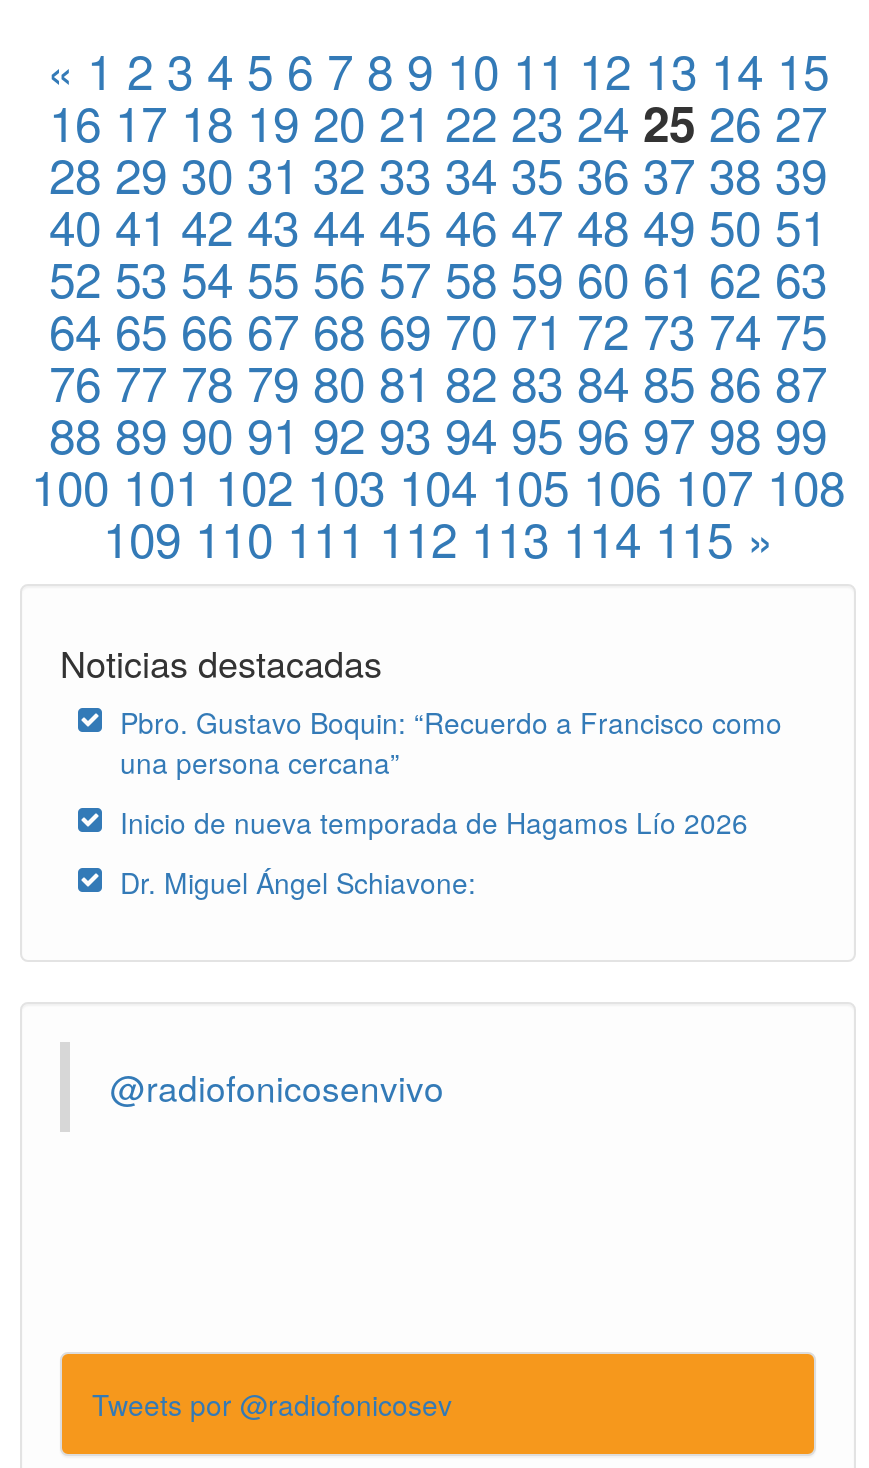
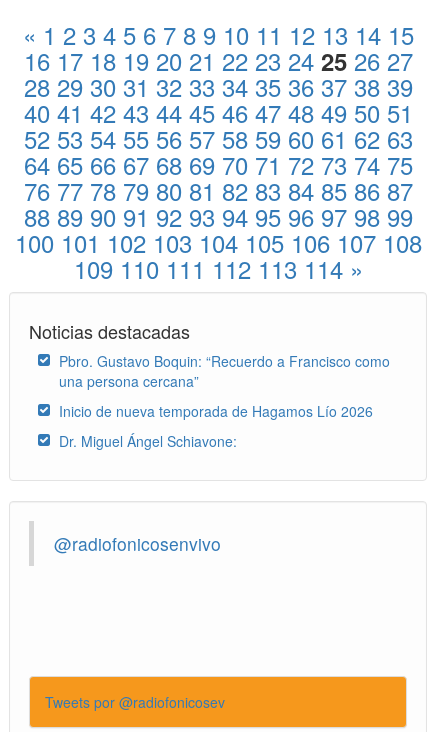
[103,501,773,571] 109 110 111 112 113 114 115 » -> [73,251,362,286] 109 110 111 112 113 114 »

